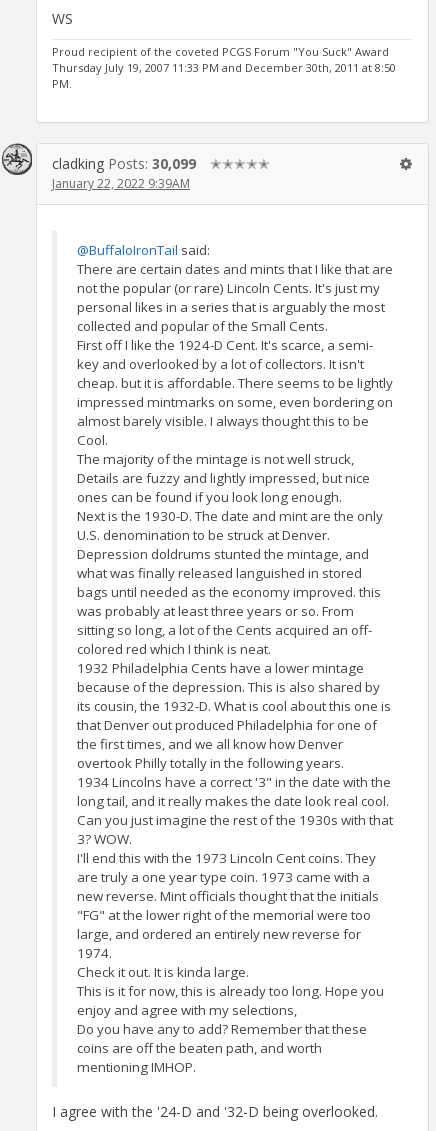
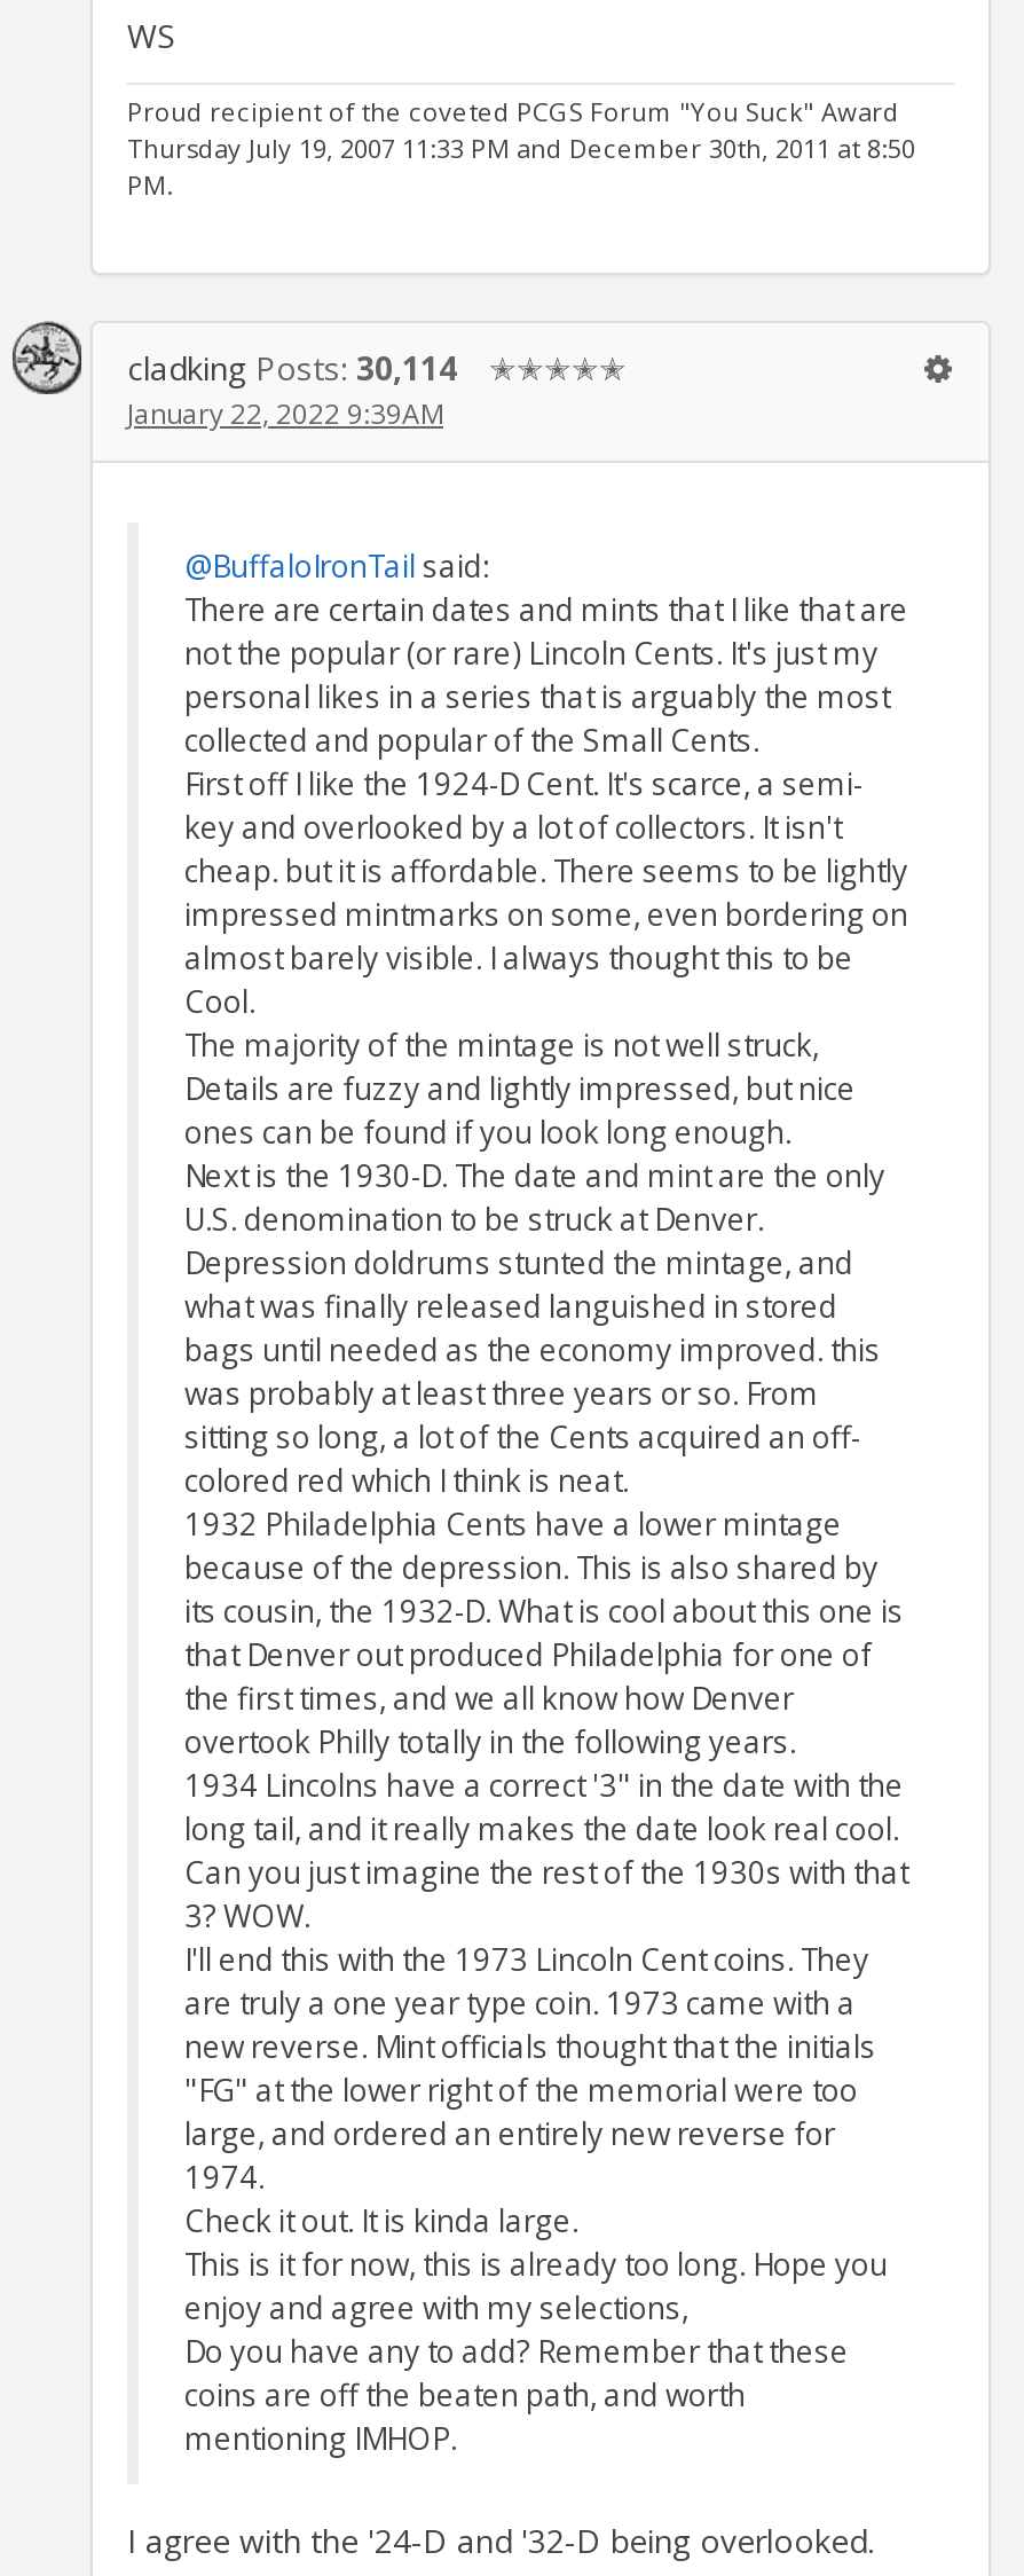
[52,154,196,173] cladking Posts: 30,099 -> [127,347,457,390] cladking Posts: 30,114

